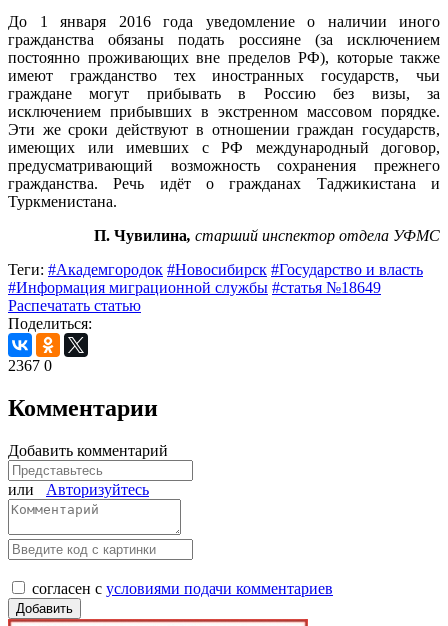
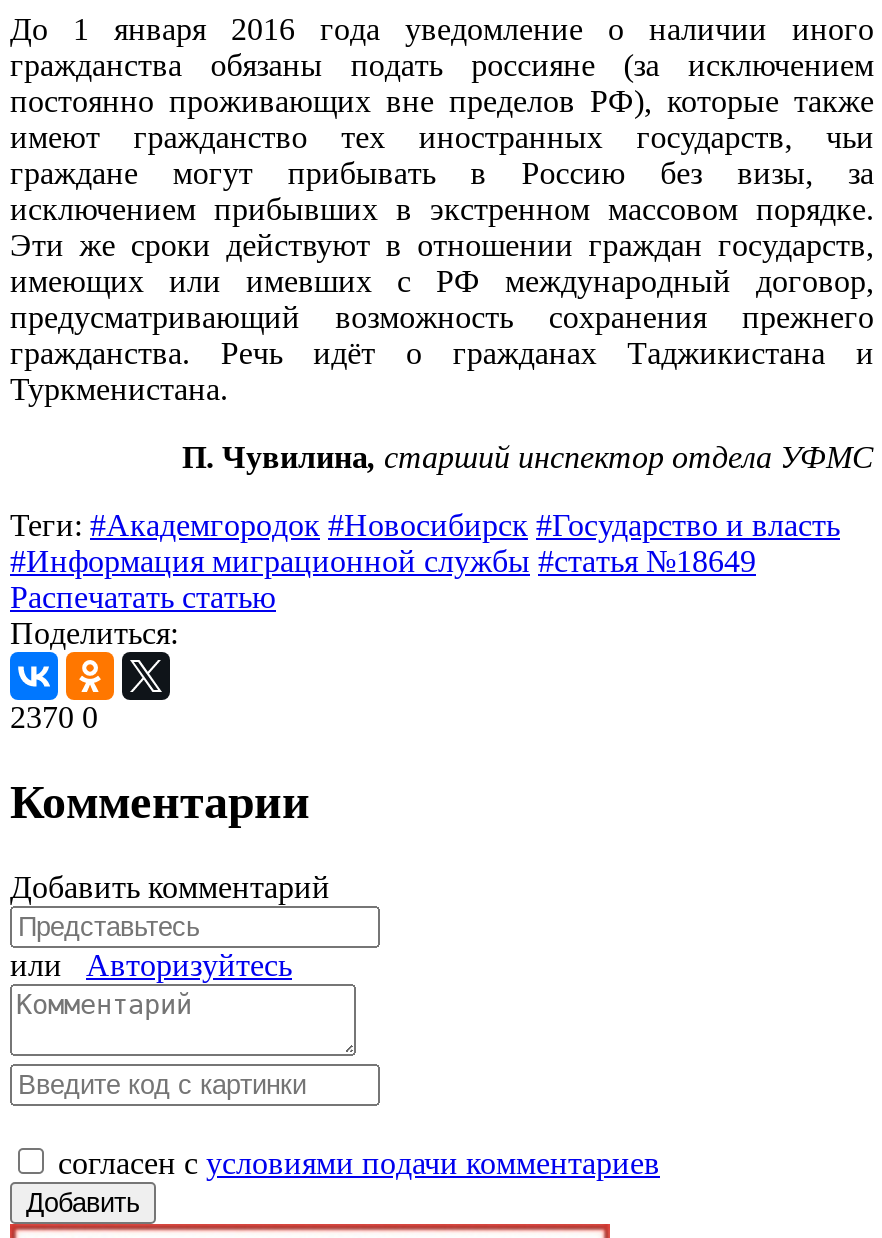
[8,357,52,374] 23670 -> [10,699,98,733] 23700

